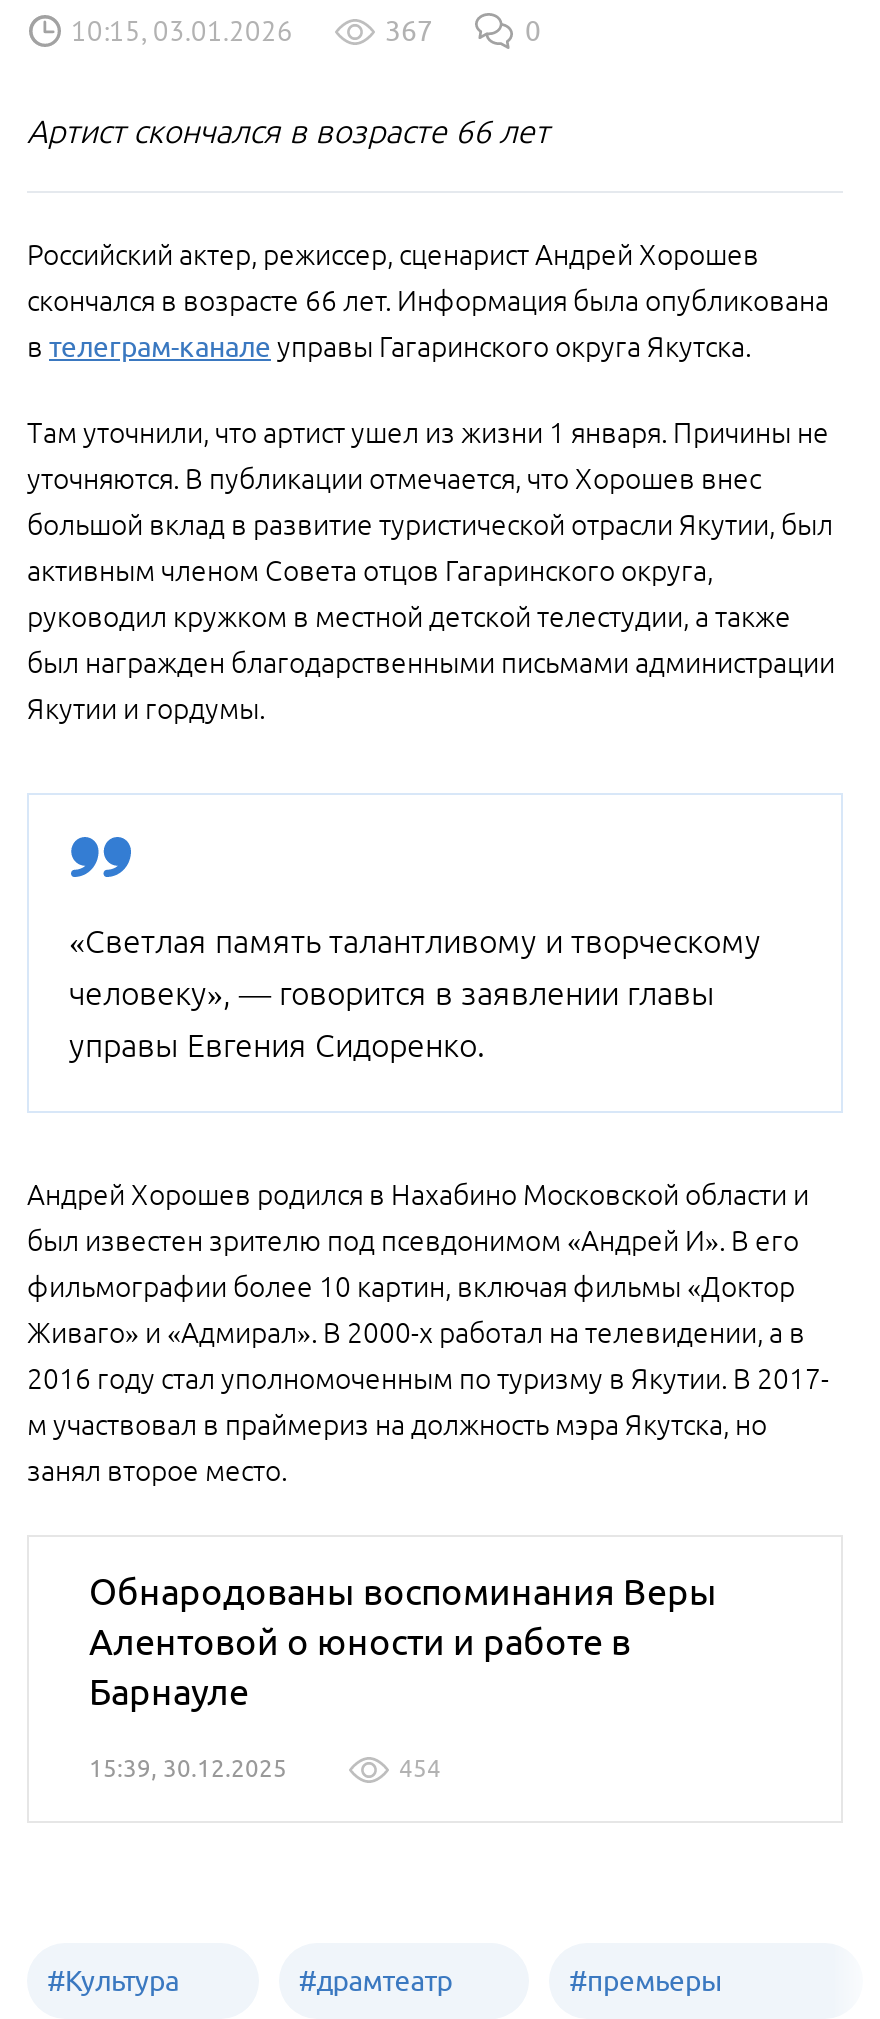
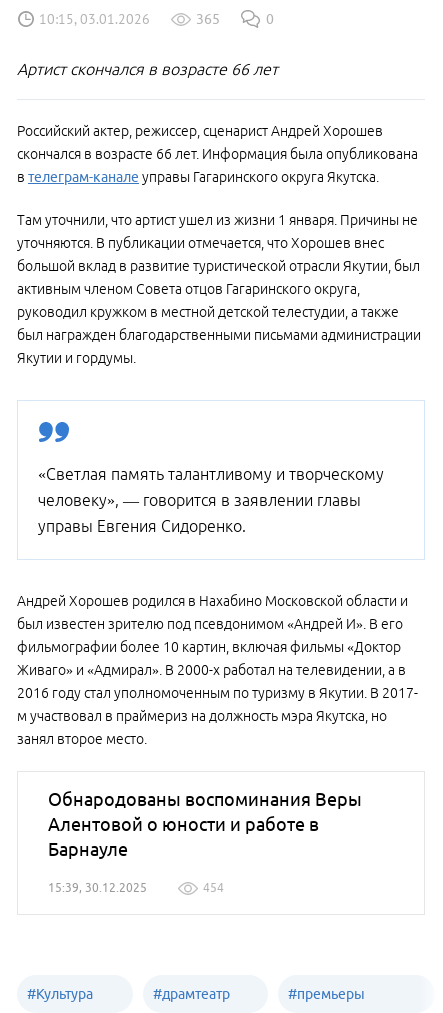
[385,15,433,47] 367 -> [196,11,220,27] 365

